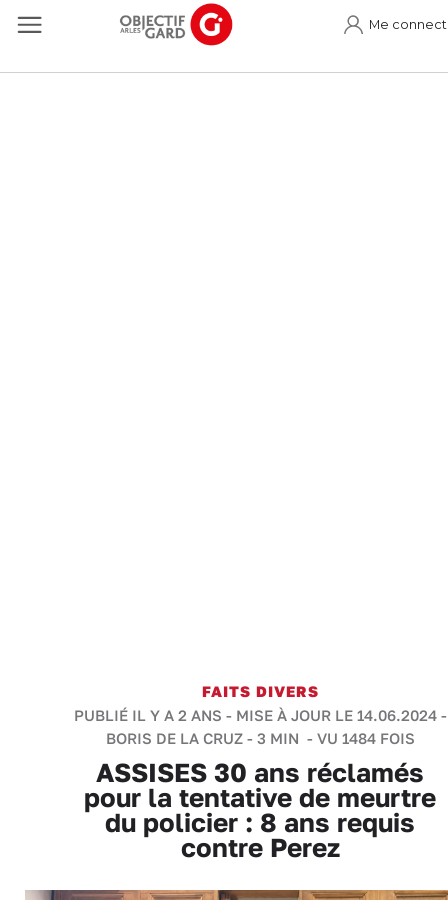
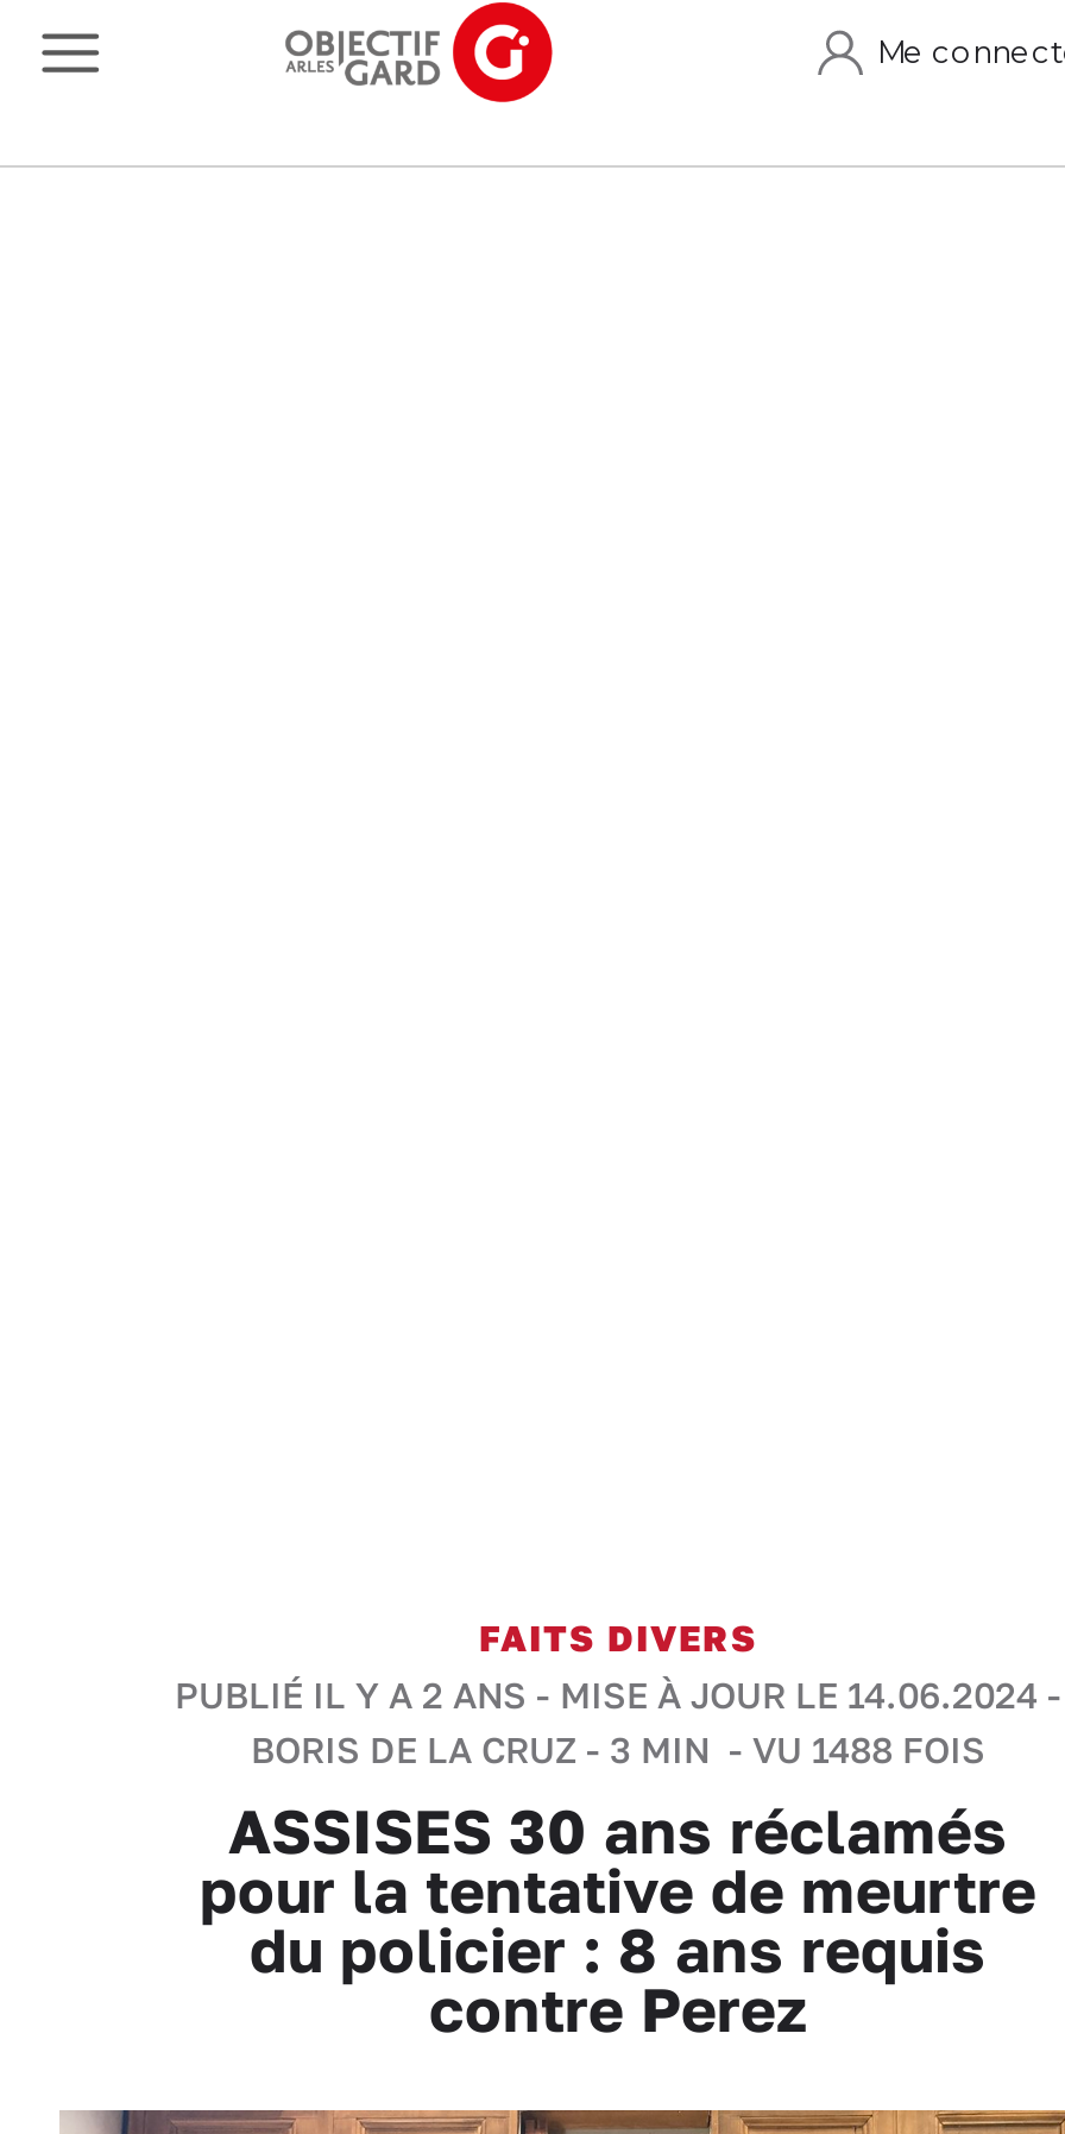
[105,729,414,747] BORIS DE LA CRUZ - 3 MIN - VU 1484 FOIS -> [251,1727,985,1770] BORIS DE LA CRUZ - 3 MIN - VU 1488 FOIS

